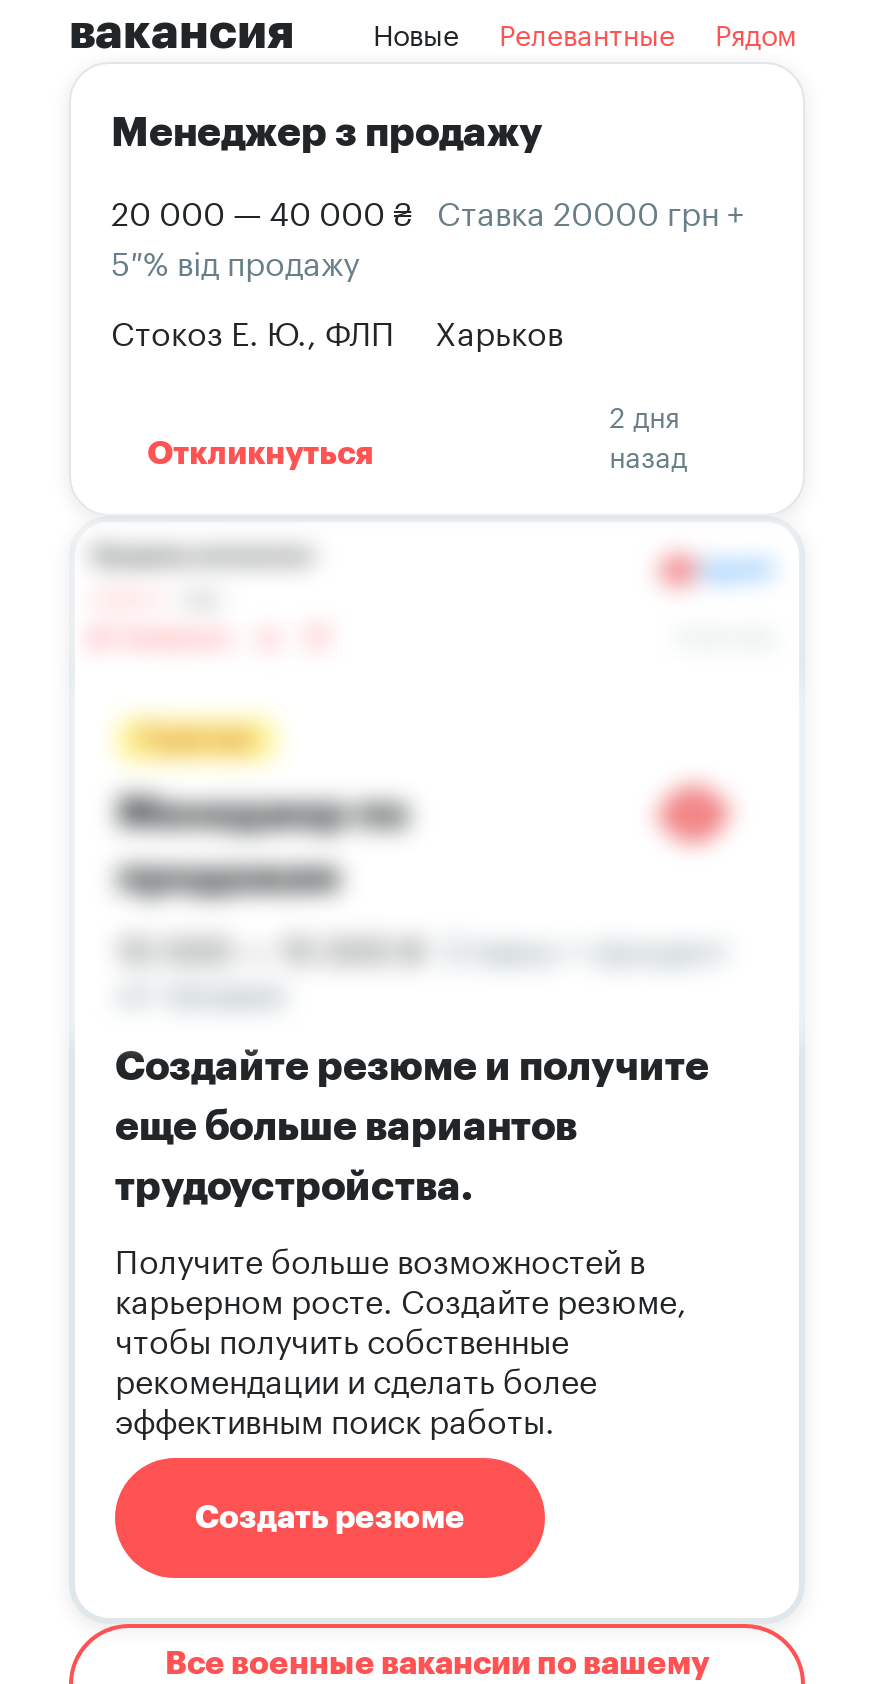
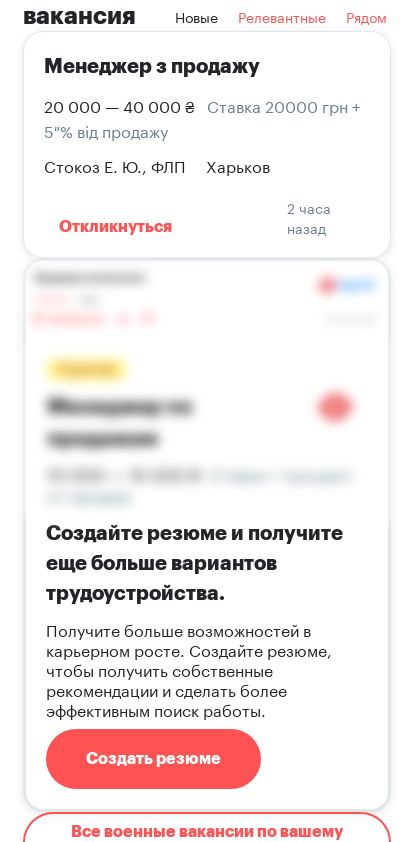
[609,392,679,436] 2 дня -> [287,196,331,218] 2 часа

